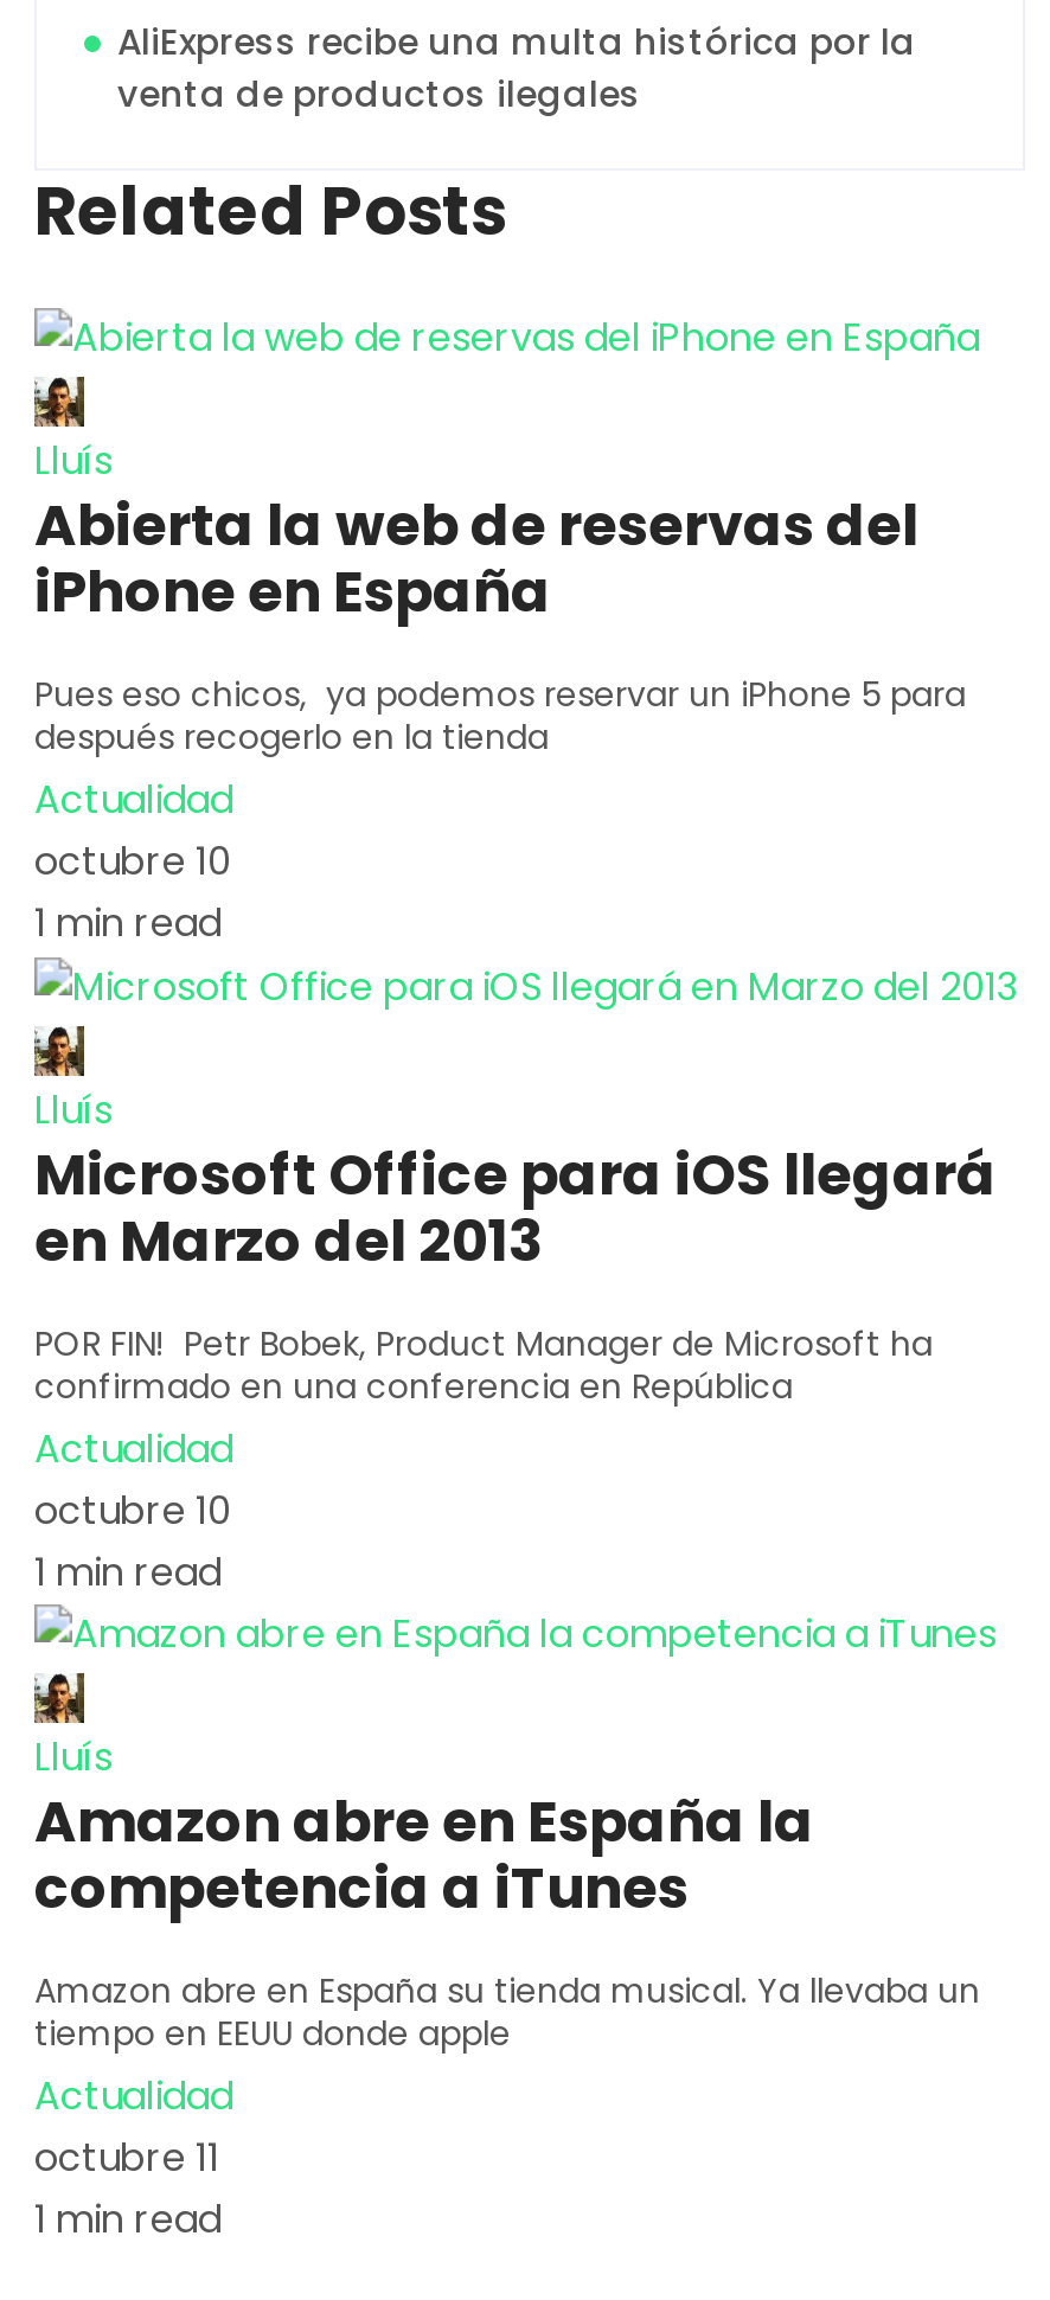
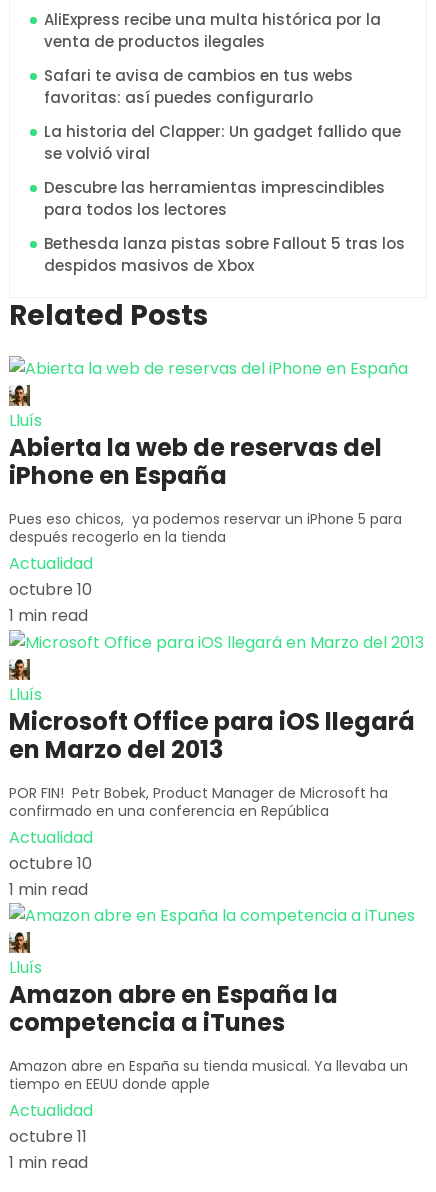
none -> [44,64,405,275] Safari te avisa de cambios en tus webs | favoritas: así puedes configurarlo | La historia del Clapper: Un gadget fallido que | se volvió viral | Descubre las herramientas imprescindibles | para todos los lectores | Bethesda lanza pistas sobre Fallout 5 tras los | despidos masivos de Xbox

